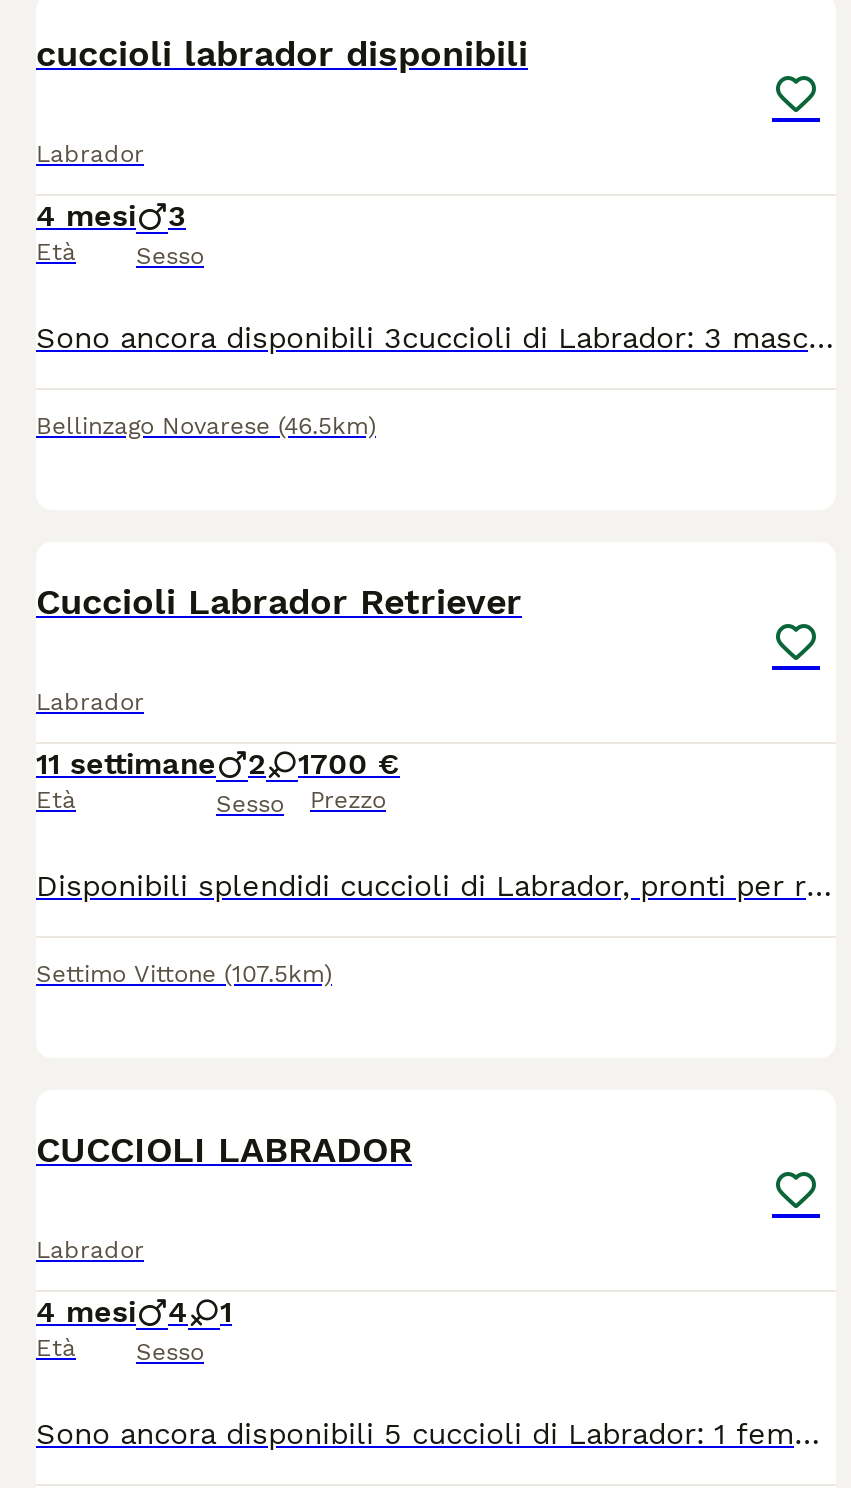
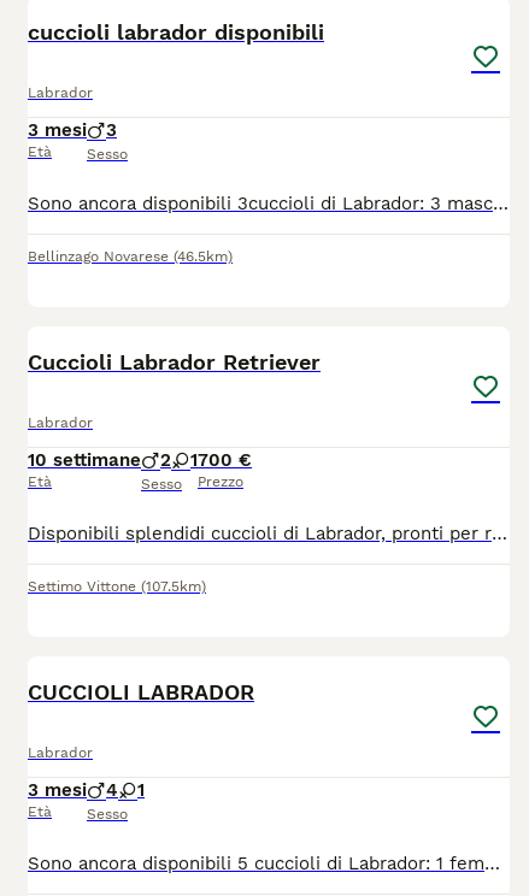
[36,198,186,234] 4 mesi 3 -> [28,119,117,141] 3 mesi 3
[36,746,216,782] 11 settimane -> [28,449,141,471] 10 settimane
[36,1294,232,1330] 4 mesi 4 1 -> [28,779,145,801] 3 mesi 4 1

